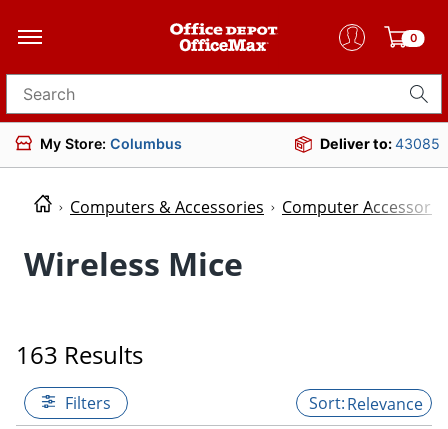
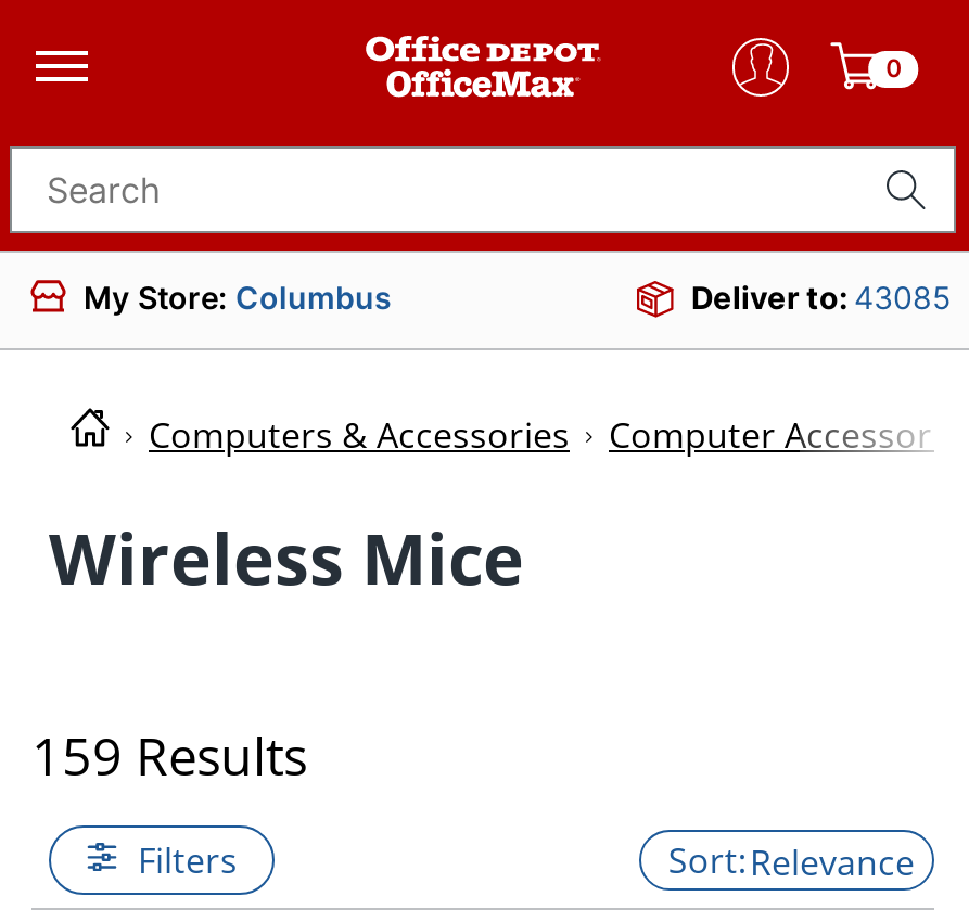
[16,338,143,371] 163 Results -> [31,719,307,791] 159 Results

